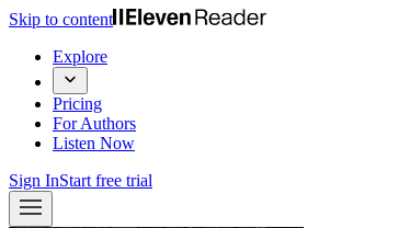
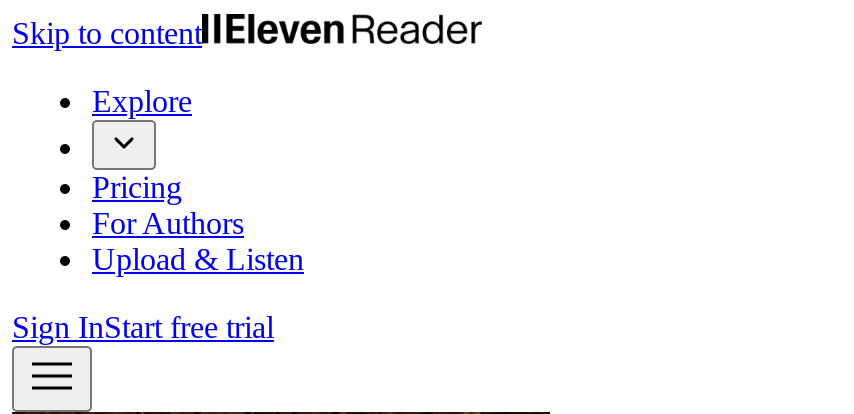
[53,134,135,152] Listen Now -> [92,242,304,276] Upload & Listen

